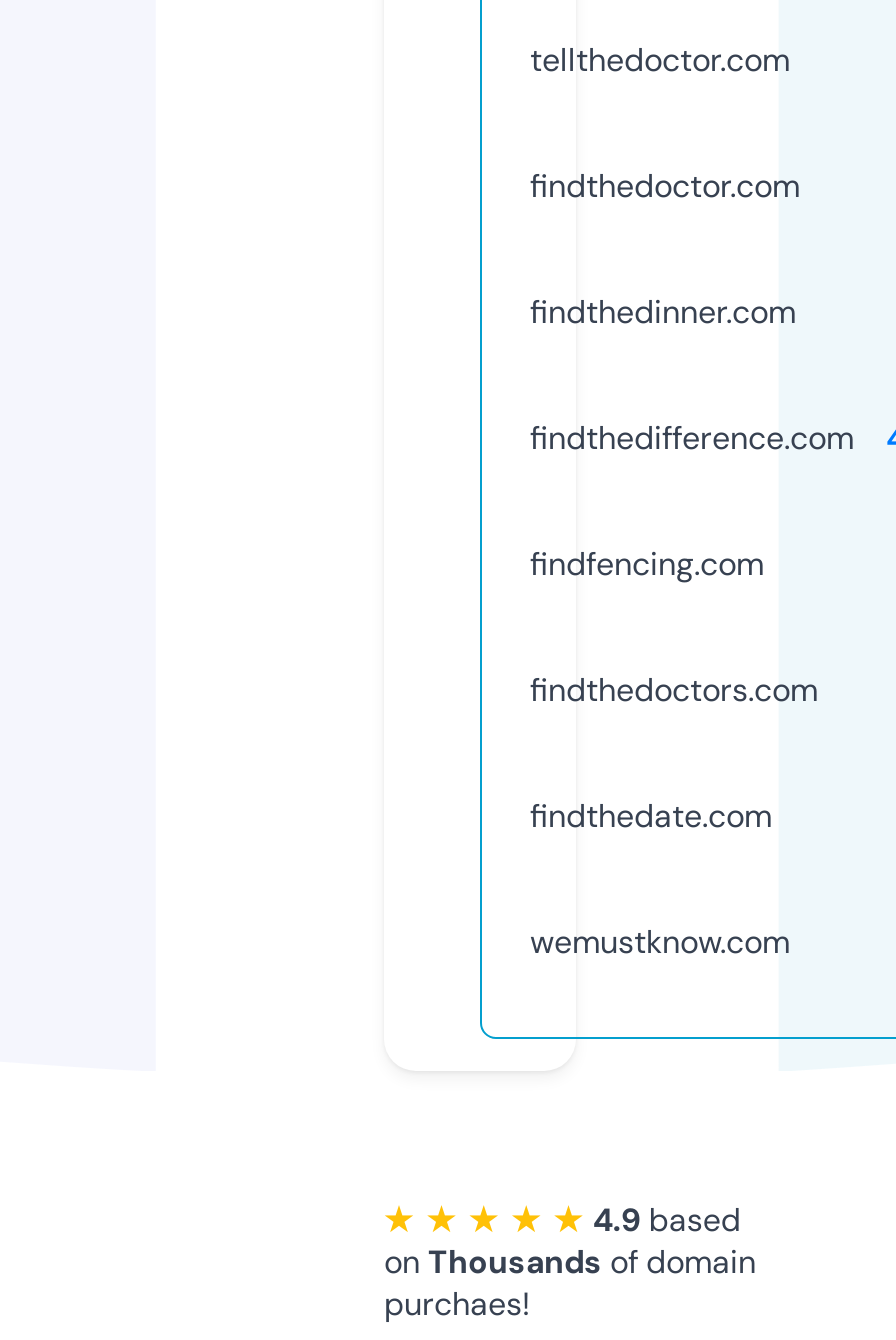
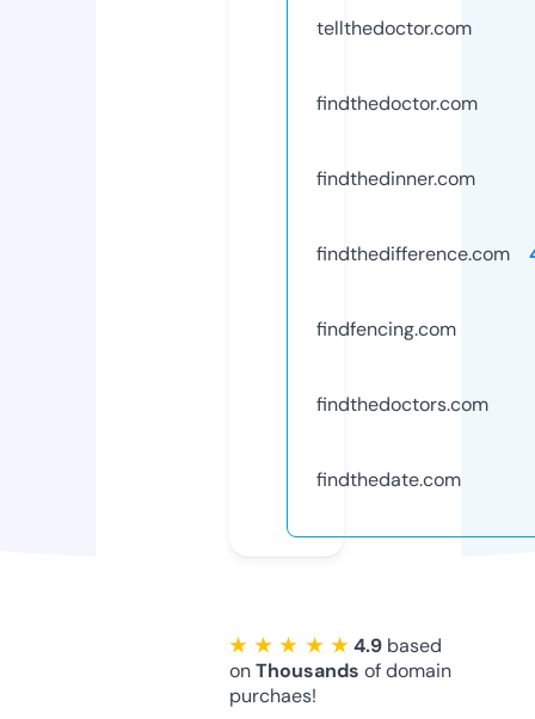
[530,921,790,963] wemustknow.com -> none

